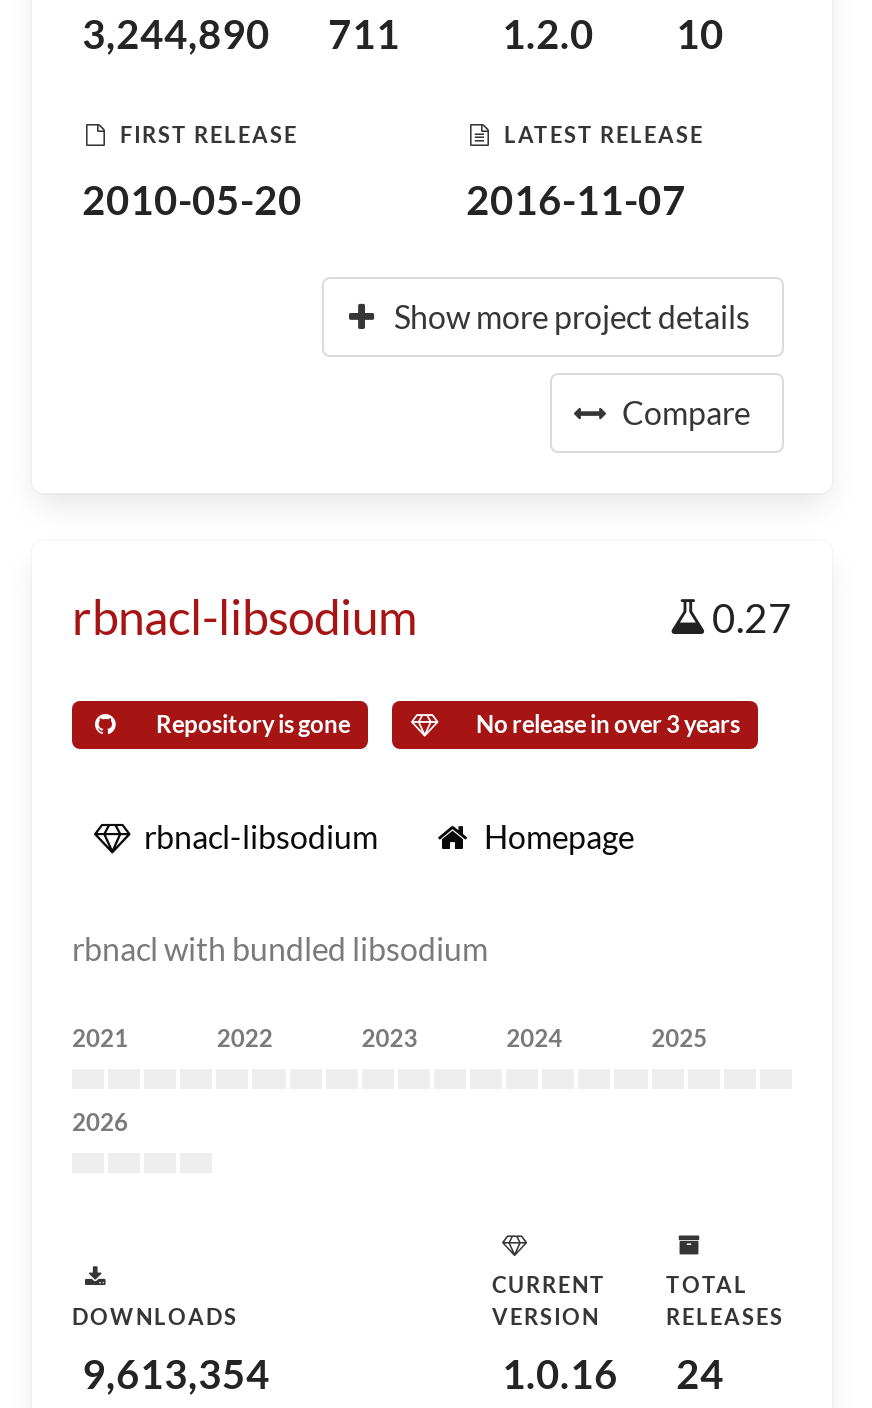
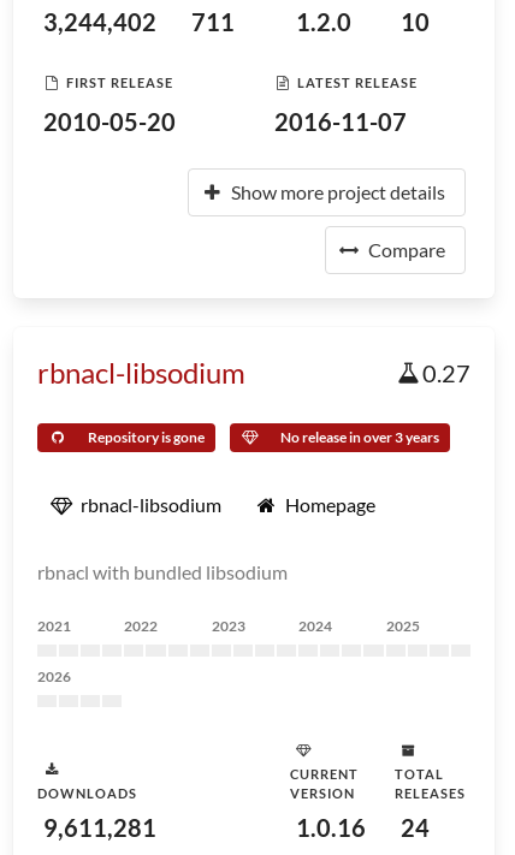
[82,9,400,57] 3,244,890 711 -> [43,7,235,36] 3,244,402 711
[82,1349,270,1397] 9,613,354 -> [43,813,156,842] 9,611,281

